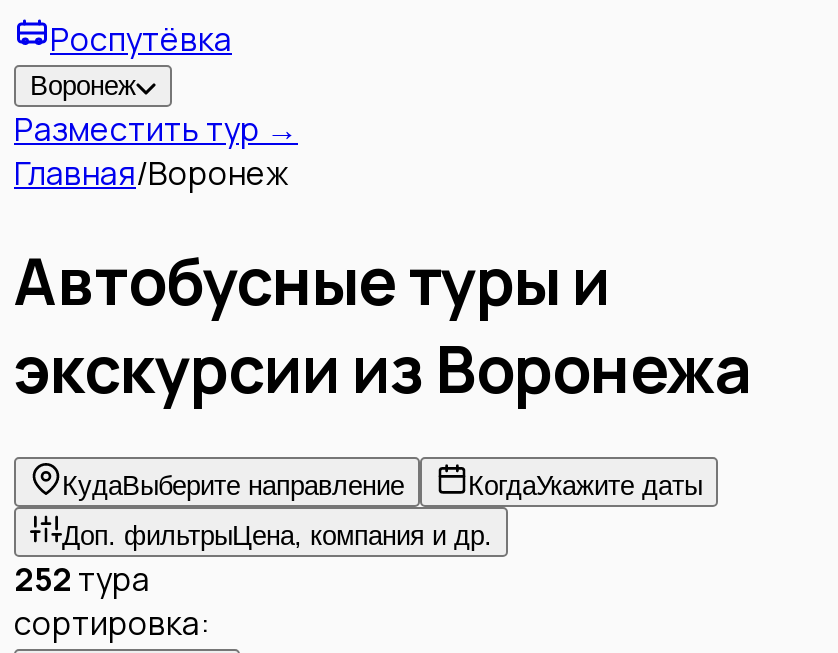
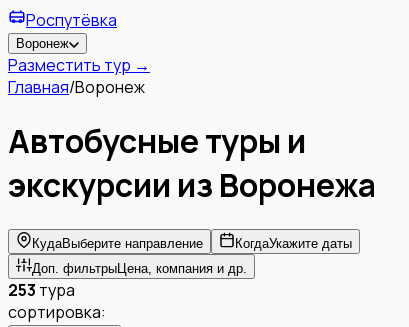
[14,557,150,601] 252 тура -> [8,279,75,301] 253 тура

